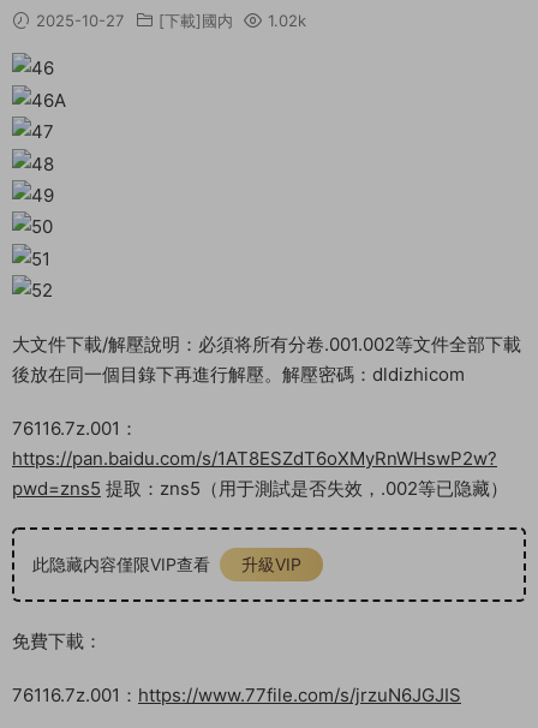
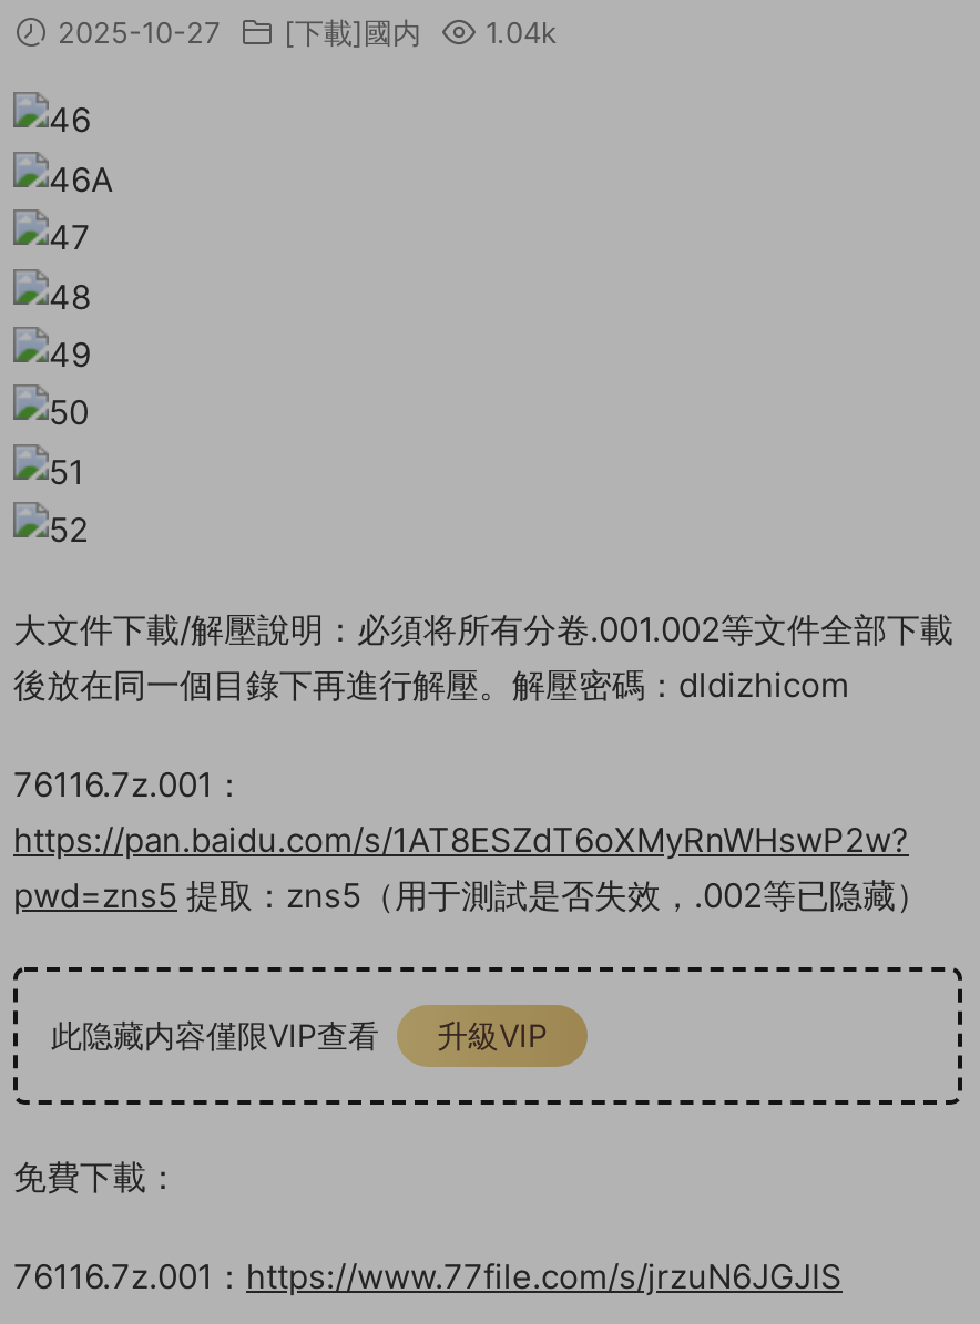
[31,11,306,30] 2025-10-27 [下載]國内 1.02k -> [49,14,557,50] 2025-10-27 [下載]國内 1.04k

